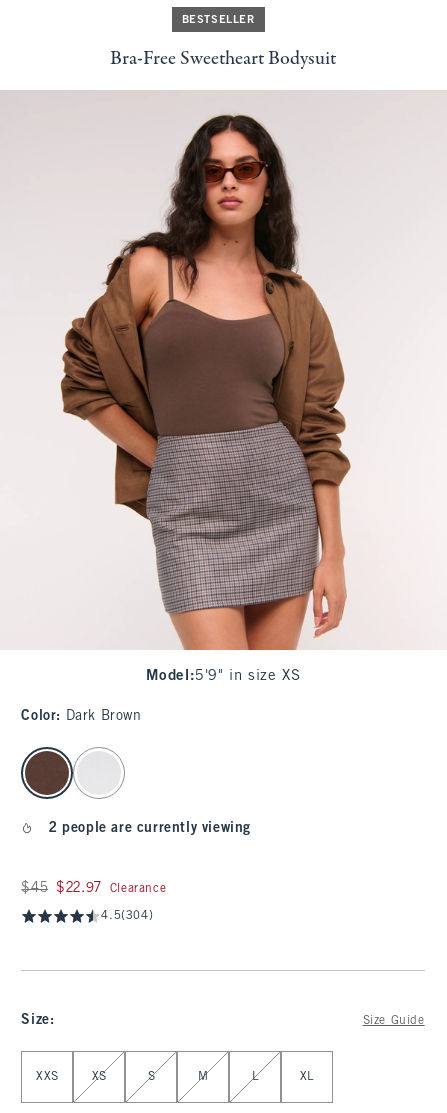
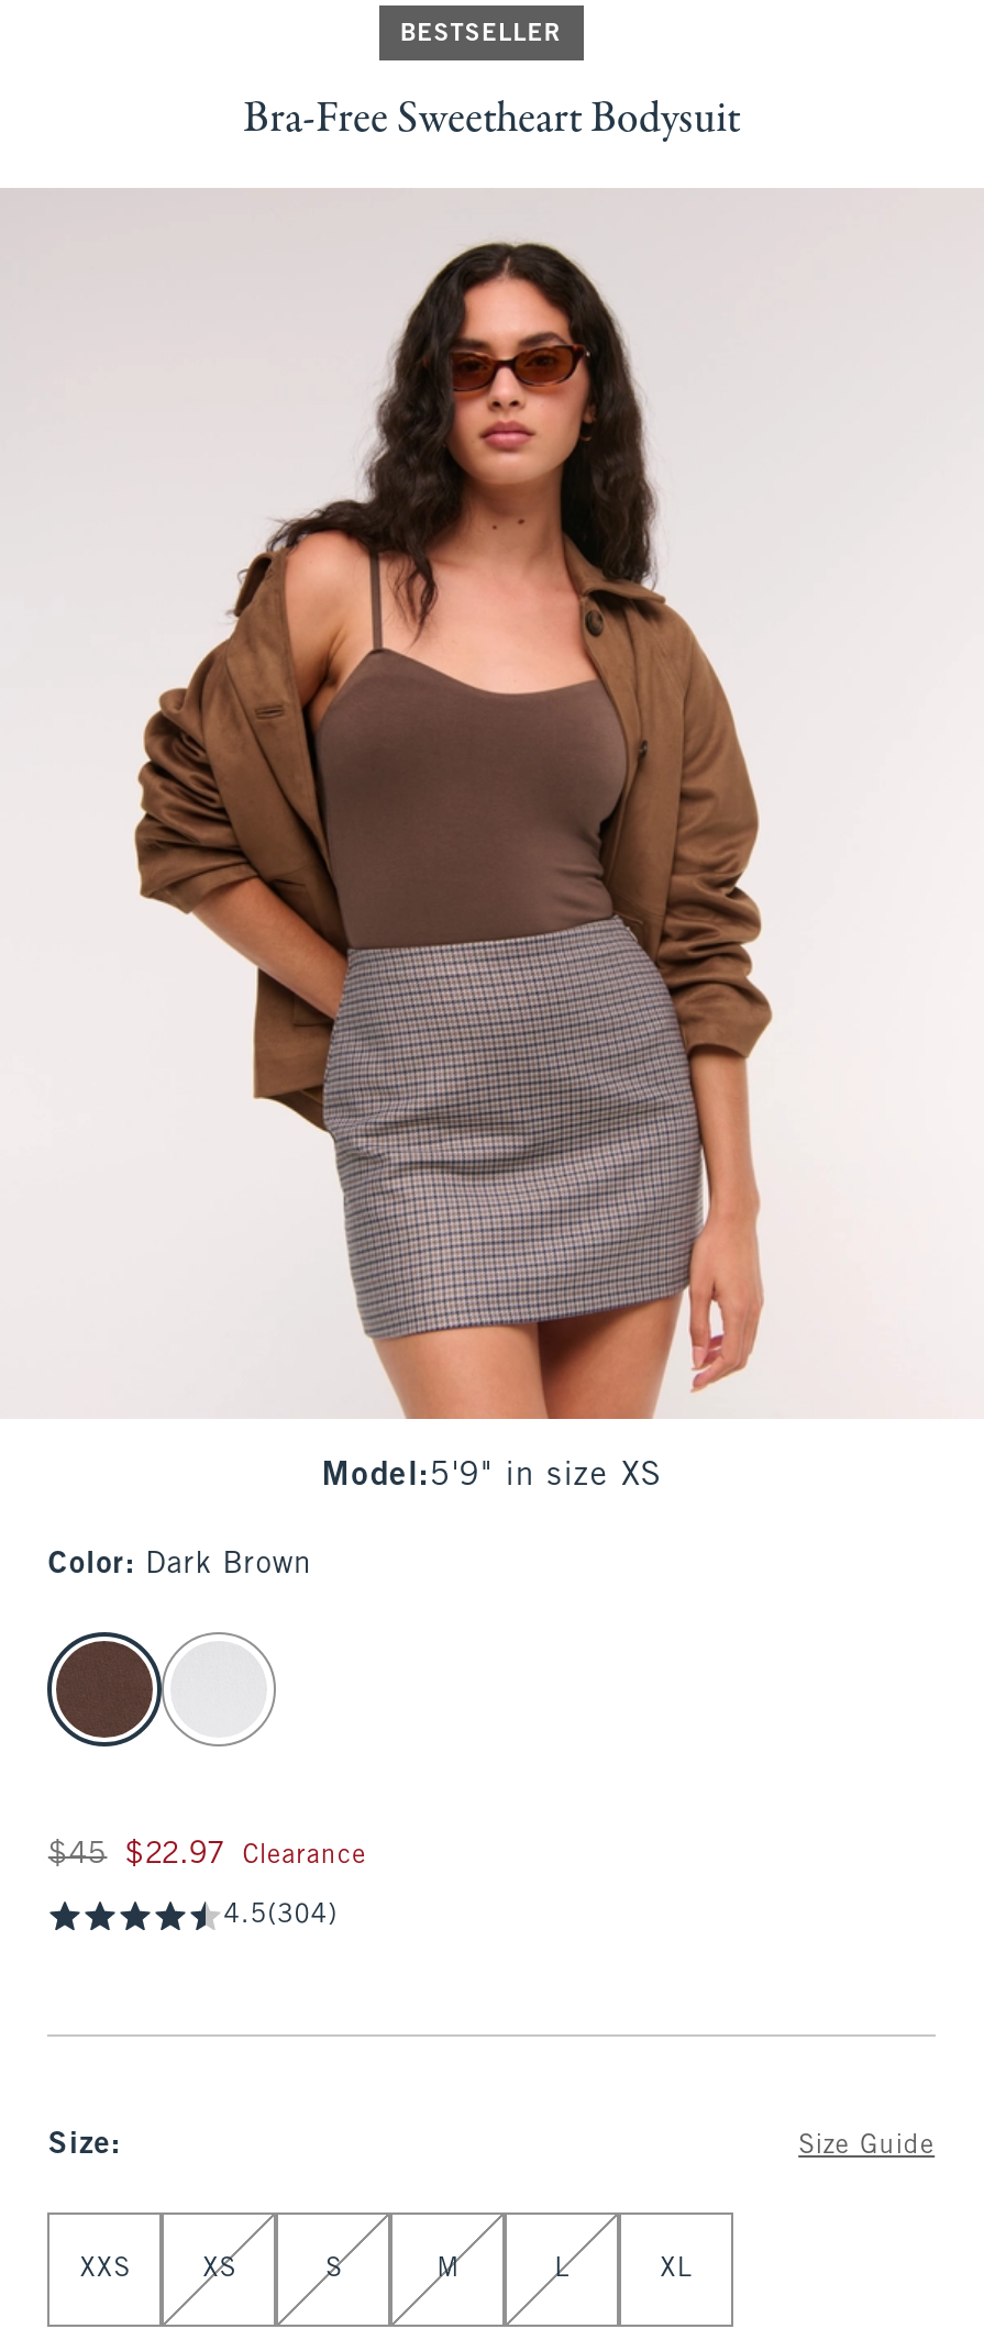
[49,822,251,835] 2 people are currently viewing -> none

